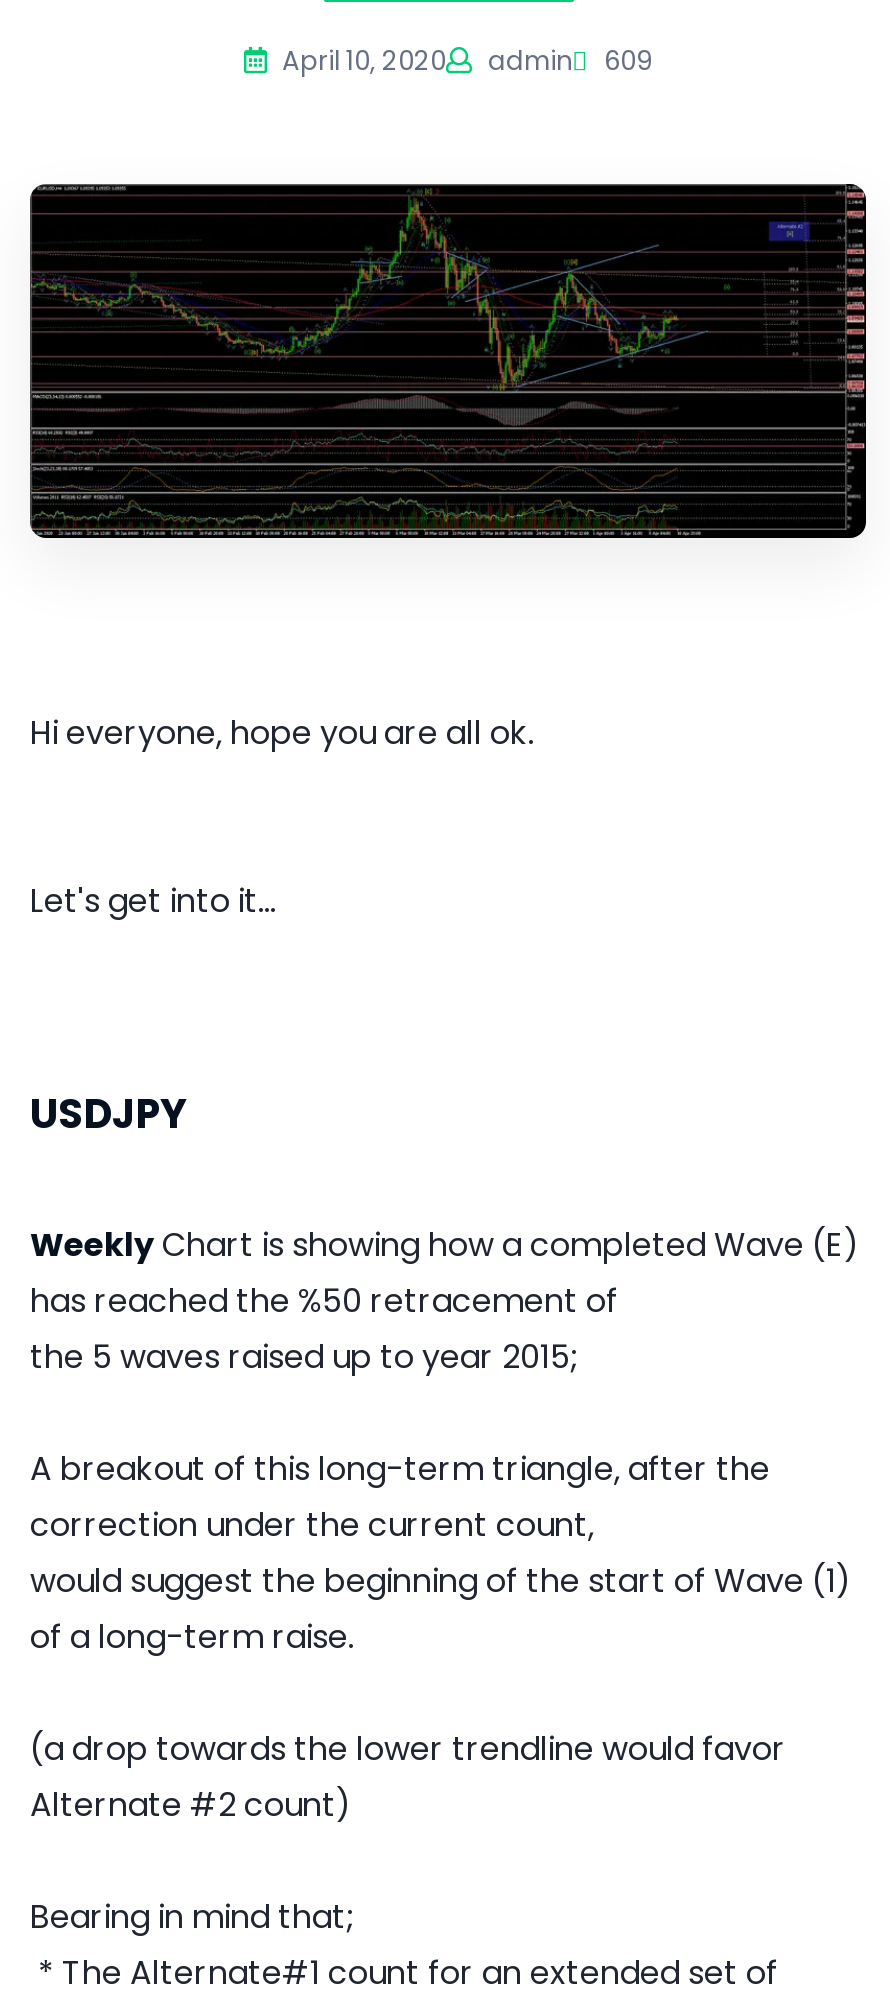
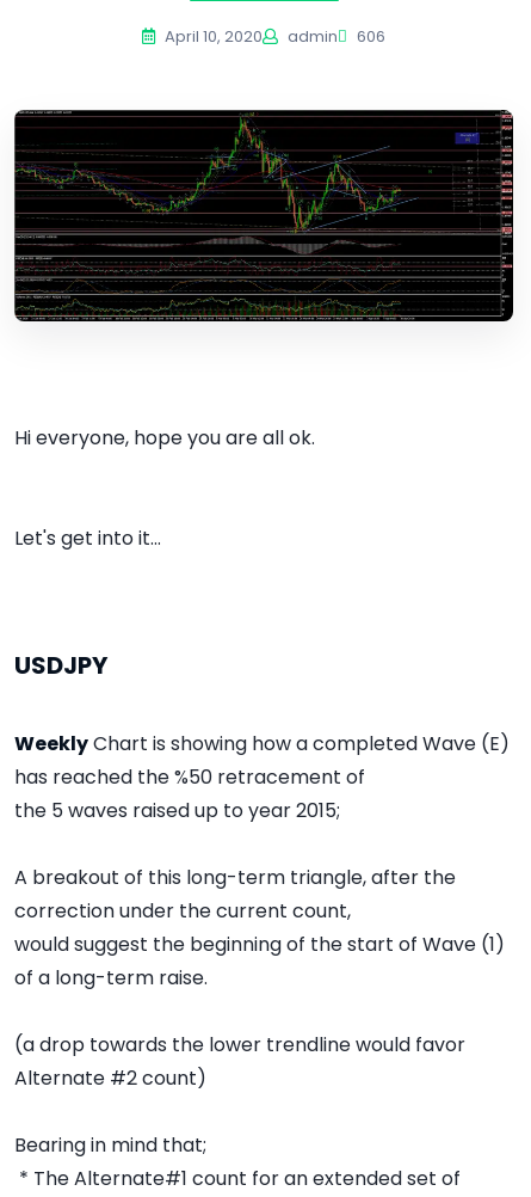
[276,42,652,80] April 10, 2020 admin 609 -> [161,25,385,48] April 10, 2020 admin 606

